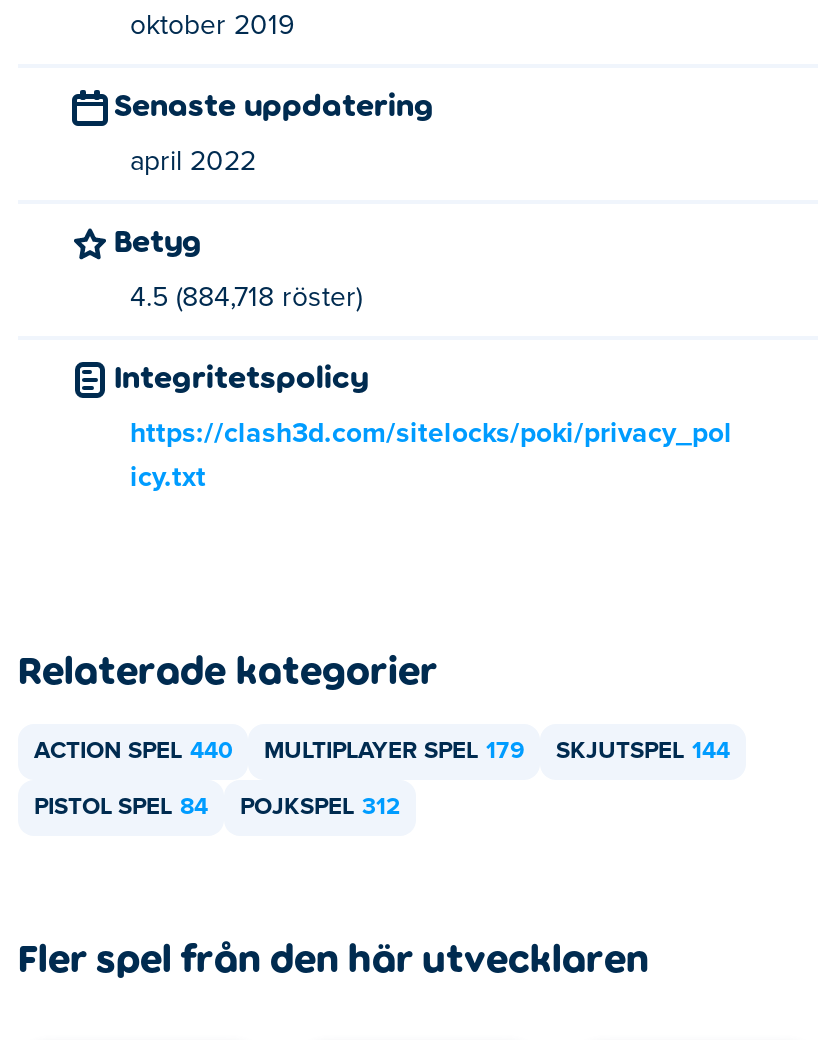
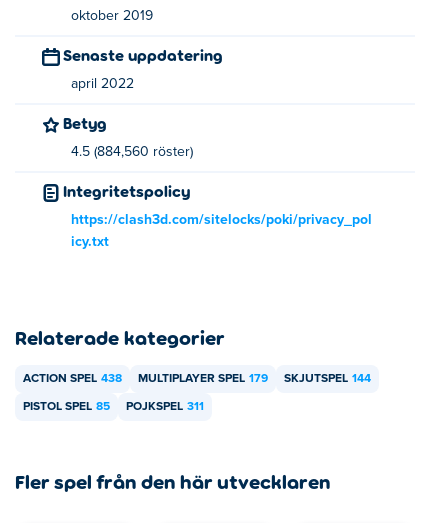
[130,284,362,312] 4.5 (884,718 röster) -> [71,145,193,159] 4.5 (884,560 röster)
[34,740,730,764] ACTION SPEL 440 MULTIPLAYER SPEL 179 SKJUTSPEL 144 -> [23,373,371,385] ACTION SPEL 438 MULTIPLAYER SPEL 179 SKJUTSPEL 144
[34,796,208,820] PISTOL SPEL 84 -> [23,401,110,413] PISTOL SPEL 85
[240,796,400,820] POJKSPEL 312 -> [126,401,204,413] POJKSPEL 311

